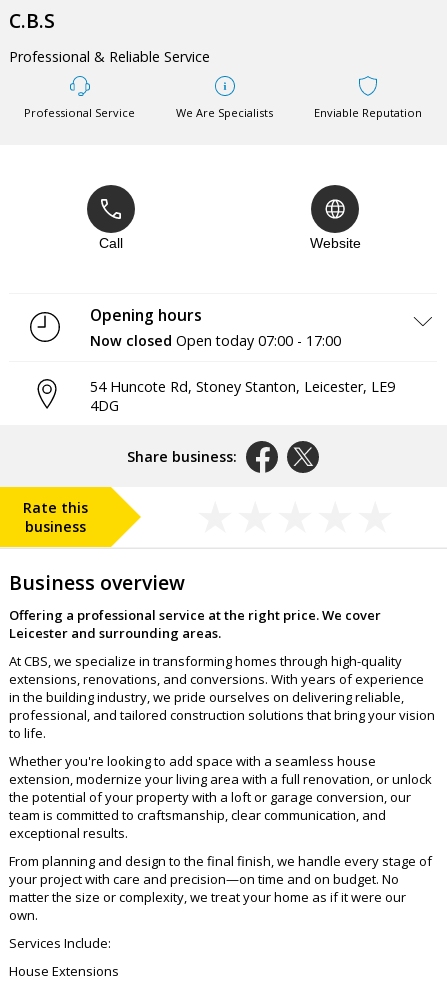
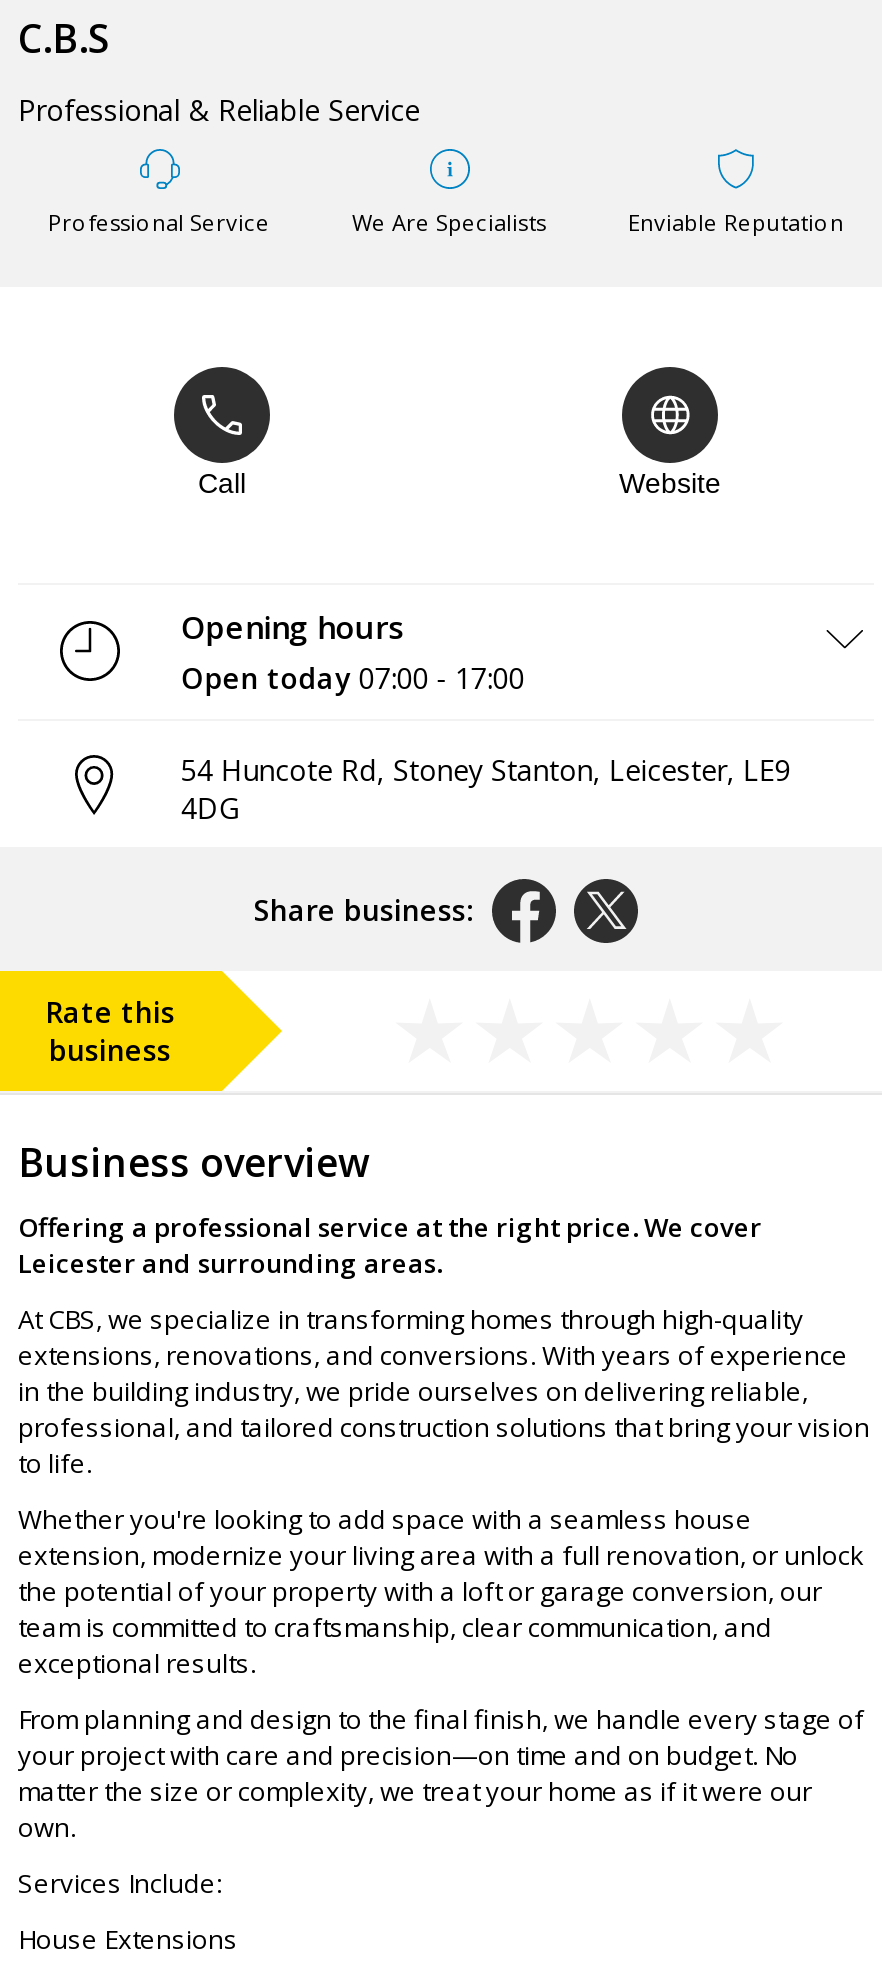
[90,331,341,350] Now closed Open today 07:00 - 17:00 -> [181,660,525,698] Open today 07:00 - 17:00

